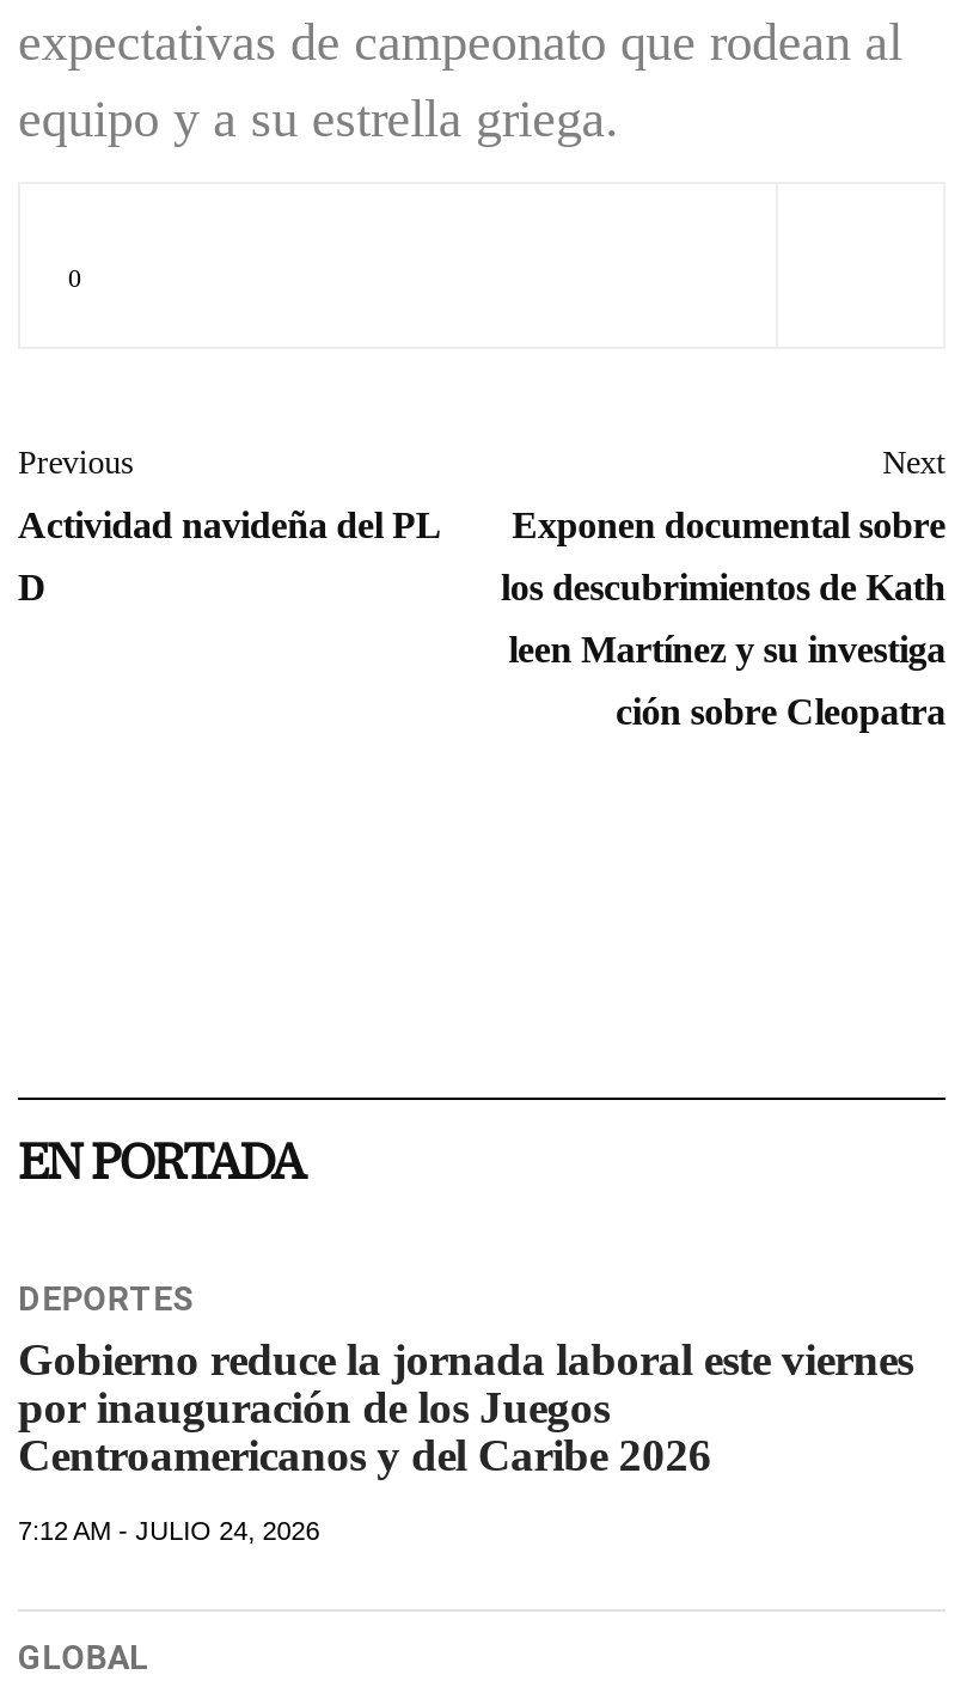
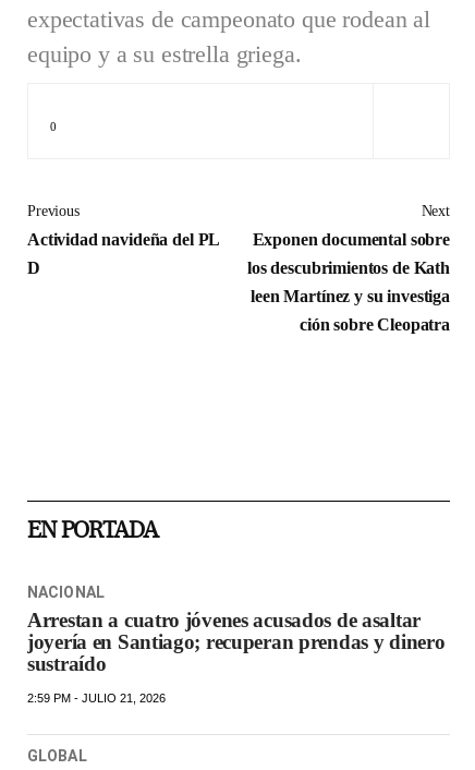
[18,1279,913,1480] DEPORTES | Gobierno reduce la jornada laboral este viernes | por inauguración de los Juegos | Centroamericanos y del Caribe 2026 -> [27,583,445,675] NACIONAL | Arrestan a cuatro jóvenes acusados de asaltar | joyería en Santiago; recuperan prendas y dinero | sustraído
[18,1516,320,1545] 7:12 AM - JULIO 24, 2026 -> [27,691,166,705] 2:59 PM - JULIO 21, 2026

